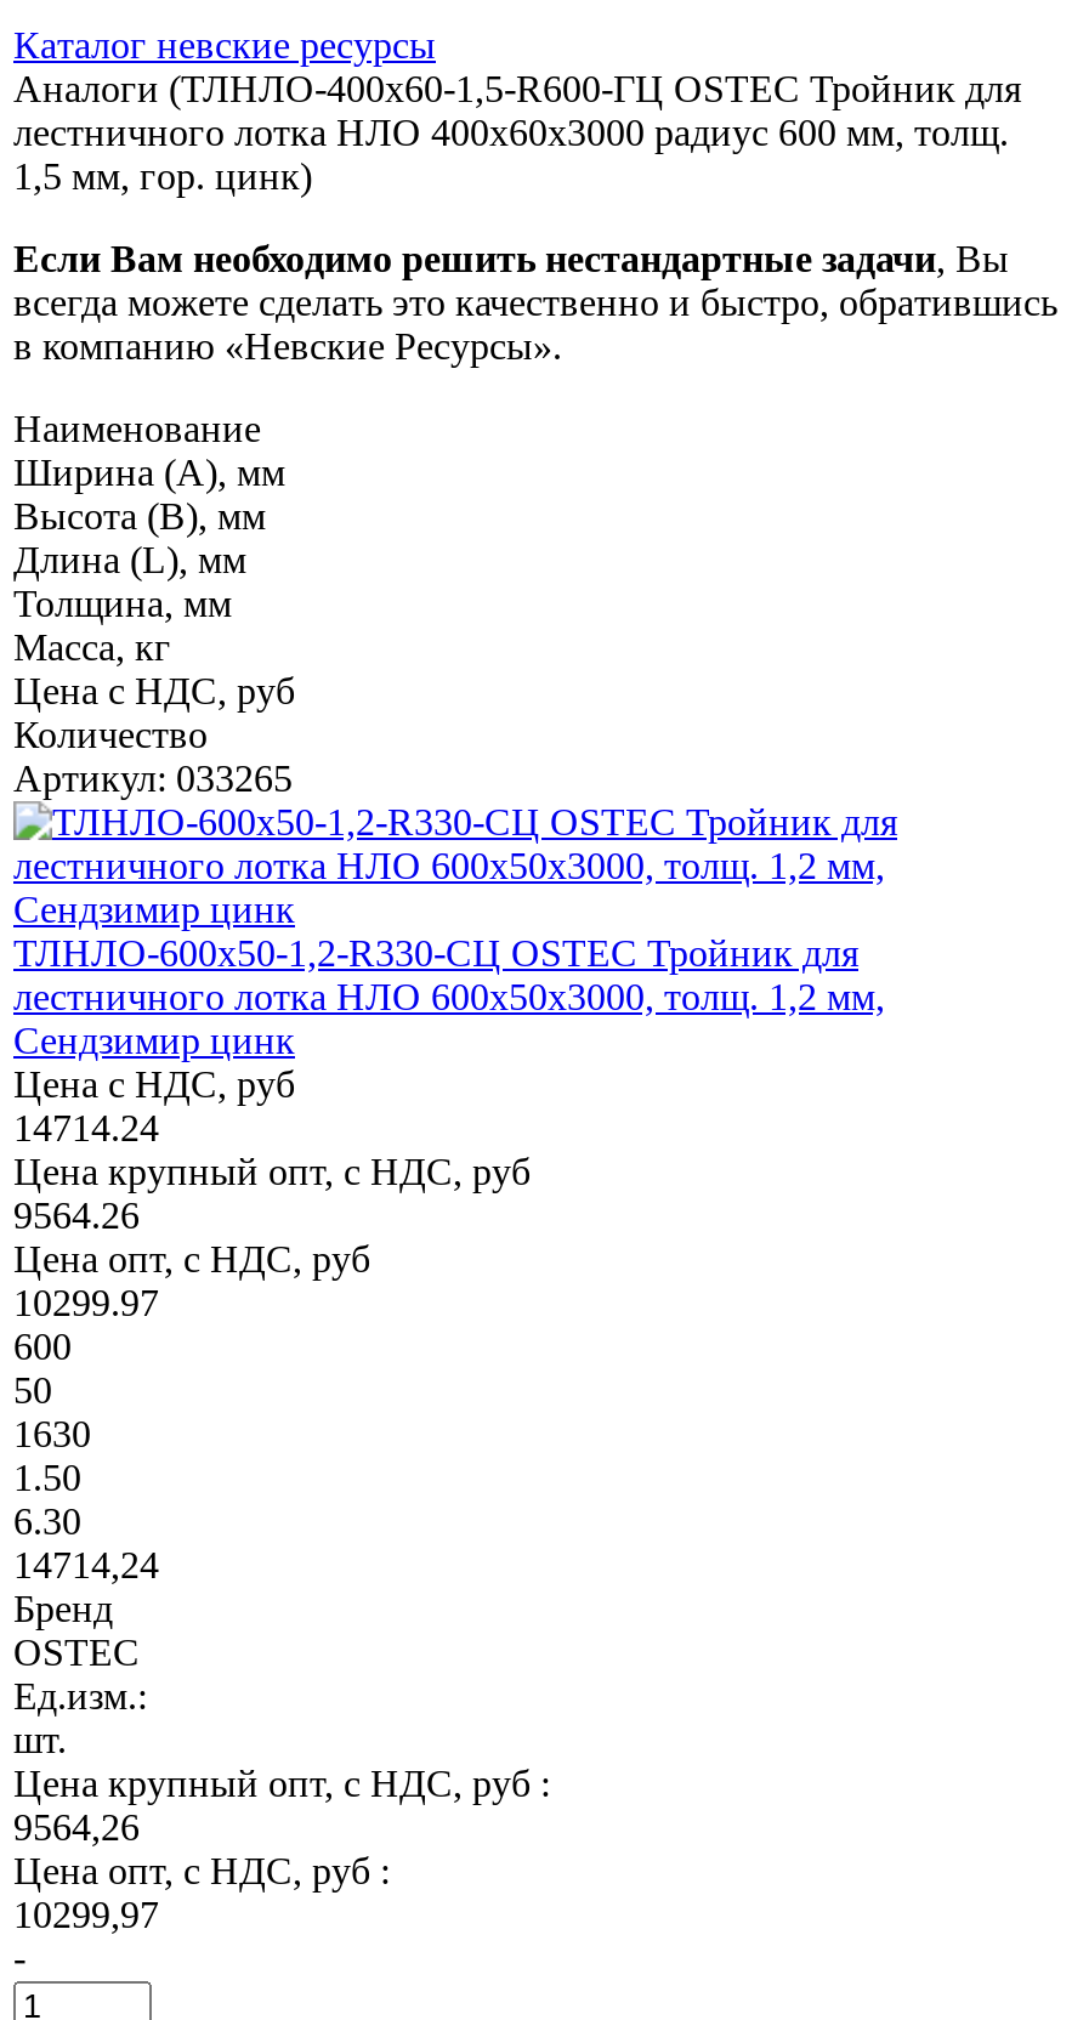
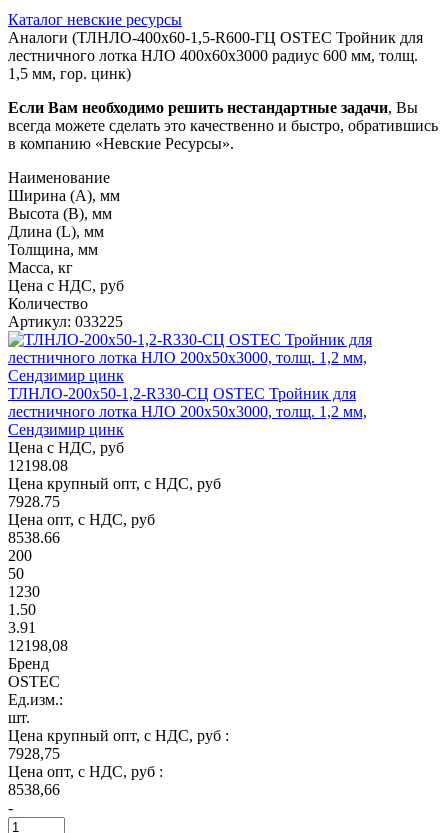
[13,757,293,798] Артикул: 033265 -> [8,313,123,330] Артикул: 033225
[13,932,858,973] ТЛНЛО-600х50-1,2-R330-СЦ OSTEC Тройник для -> [8,385,356,402] ТЛНЛО-200х50-1,2-R330-СЦ OSTEC Тройник для
[13,976,885,1017] лестничного лотка НЛО 600х50х3000, толщ. 1,2 мм, -> [8,403,367,420] лестничного лотка НЛО 200х50х3000, толщ. 1,2 мм,
[13,1107,159,1148] 14714.24 -> [8,457,68,474] 12198.08
[13,1194,140,1235] 9564.26 -> [8,493,60,510] 7928.75
[13,1281,159,1323] 10299.97 -> [8,529,60,546] 8538.66
[13,1325,72,1366] 600 -> [8,547,32,564] 200
[13,1413,91,1454] 1630 -> [8,583,40,600] 1230
[13,1500,81,1541] 6.30 -> [8,619,36,636] 3.91
[13,1544,159,1585] 14714,24 -> [8,637,68,654] 12198,08
[13,1806,140,1847] 9564,26 -> [8,745,60,762] 7928,75
[13,1893,159,1935] 10299,97 -> [8,781,60,798] 8538,66

